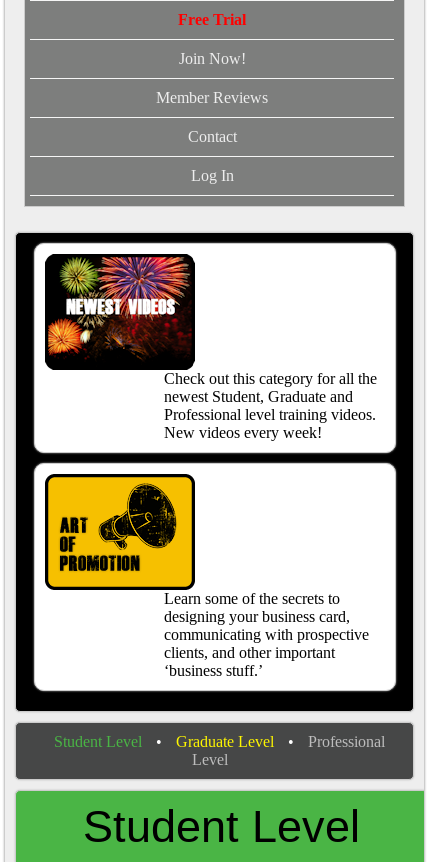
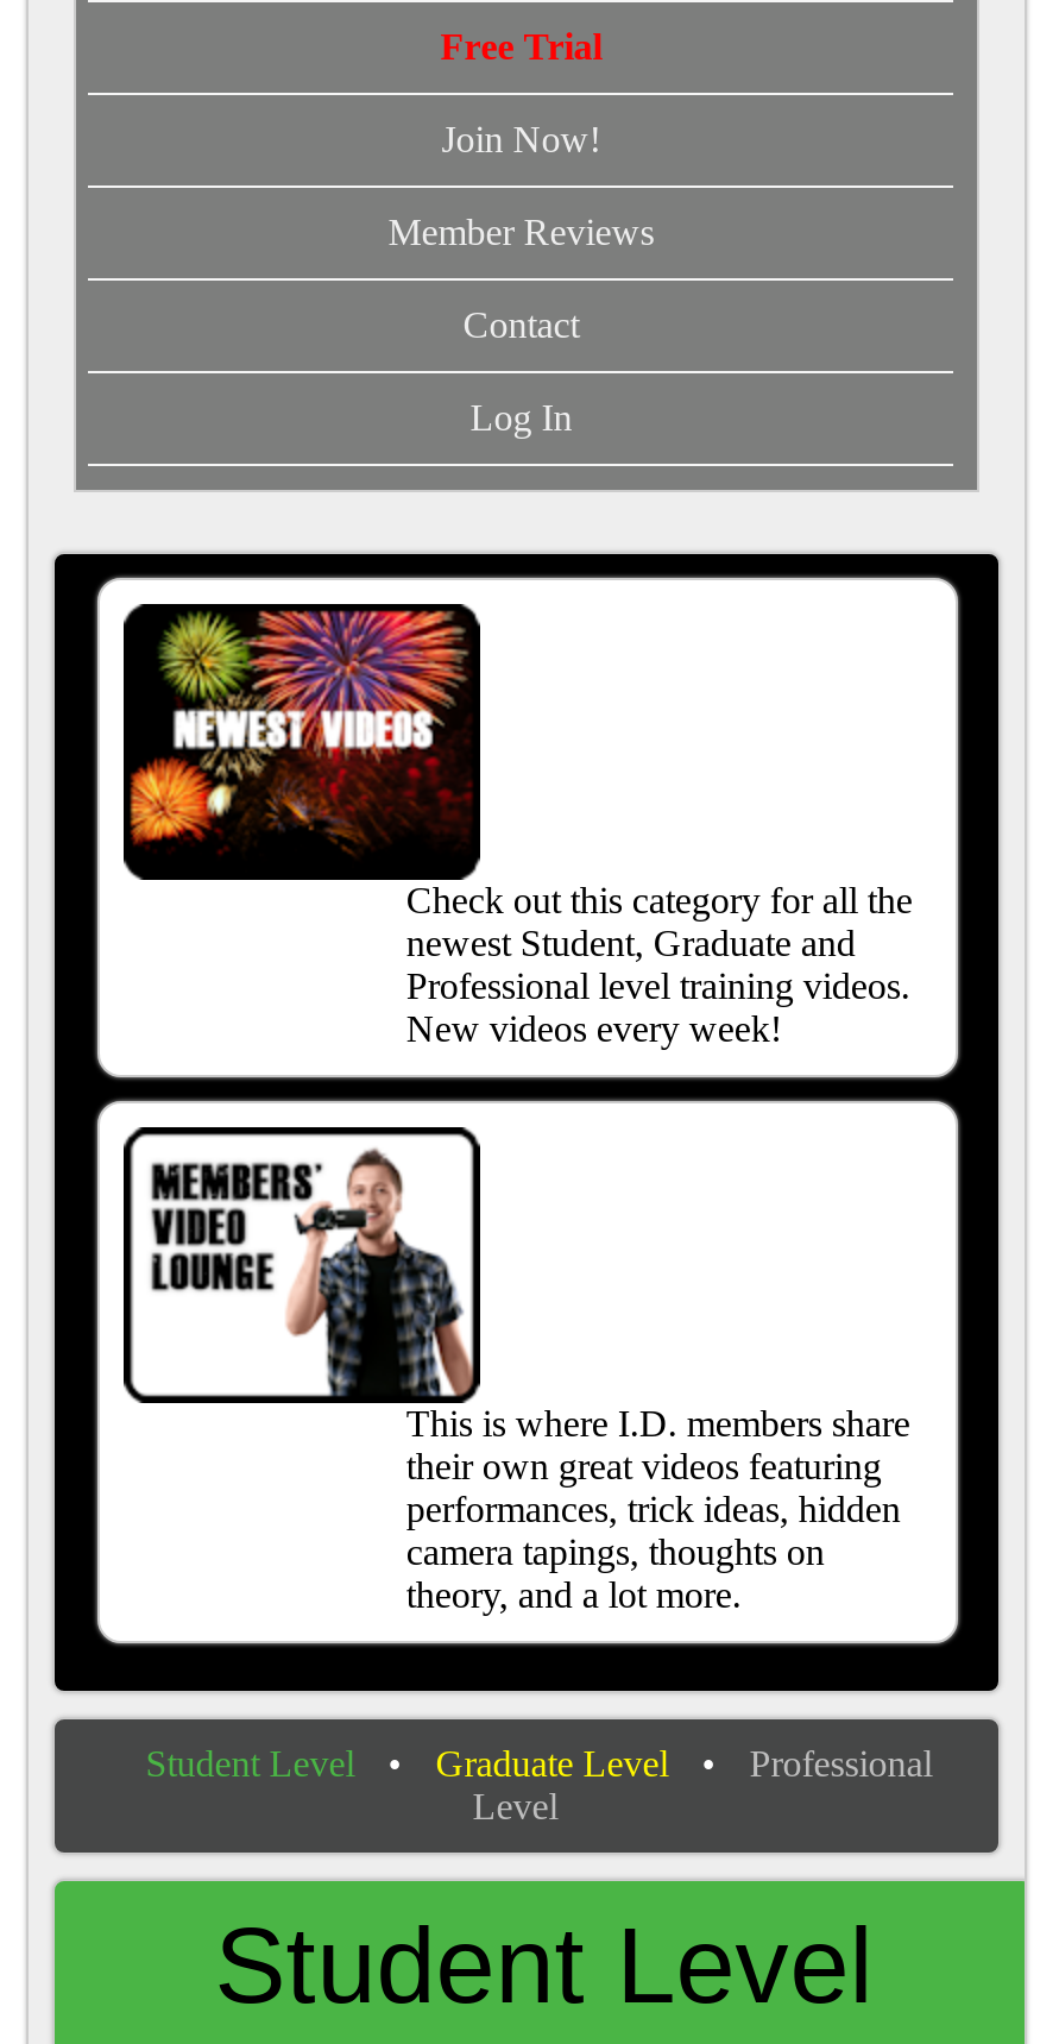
[47,476,369,679] [image] | Learn some of the secrets to | designing your business card, | communicating with prospective | clients, and other important | ‘business stuff.’ -> [128,1132,910,1615] [image] | This is where I.D. members share | their own great videos featuring | performances, trick ideas, hidden | camera tapings, thoughts on | theory, and a lot more.

